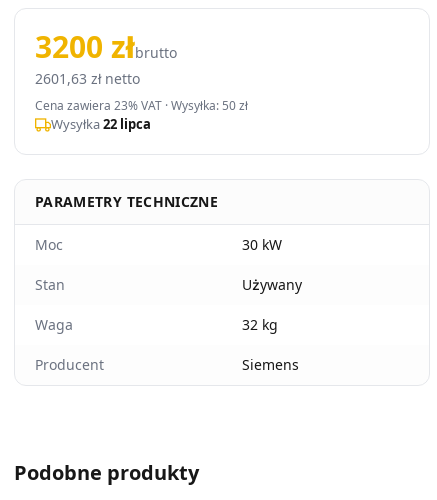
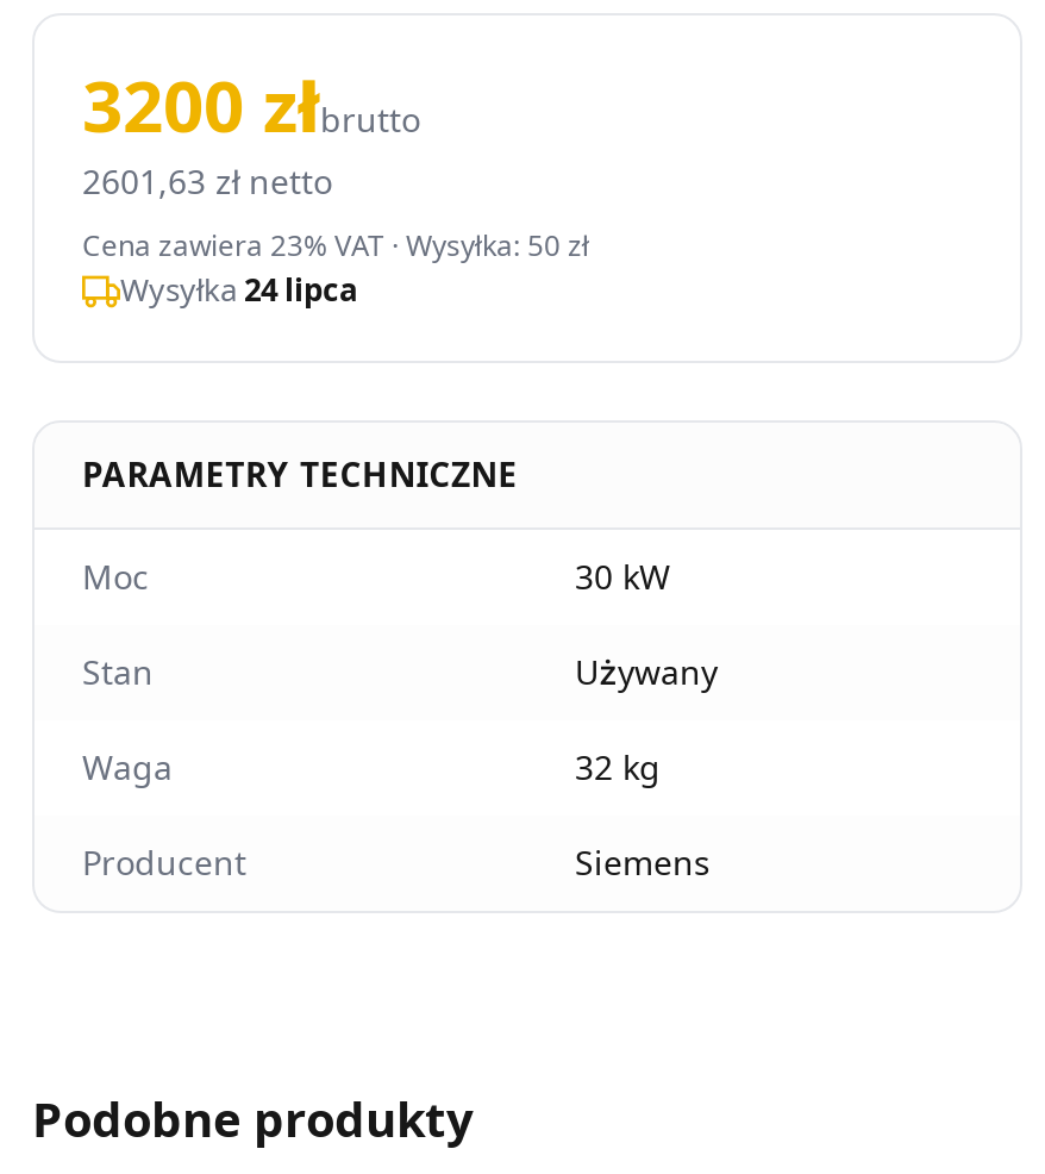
[51,115,151,133] Wysyłka 22 lipca -> [120,269,358,311] Wysyłka 24 lipca

